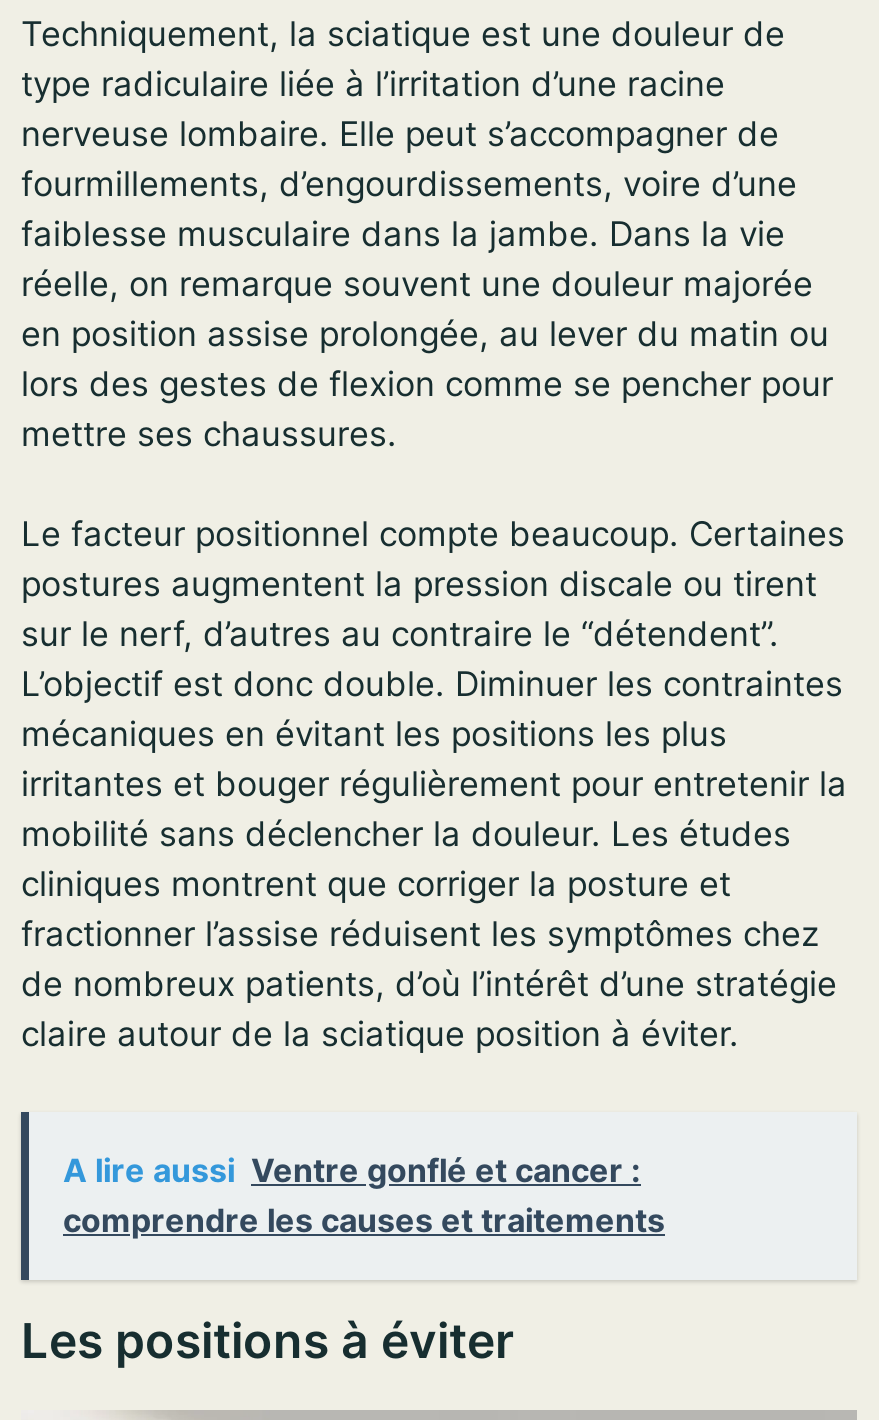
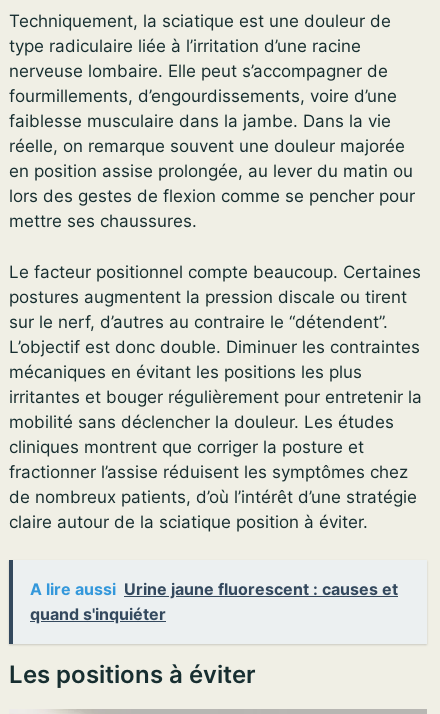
[63,1150,665,1240] A lire aussi Ventre gonflé et cancer : | comprendre les causes et traitements -> [30,579,398,624] A lire aussi Urine jaune fluorescent : causes et | quand s'inquiéter

